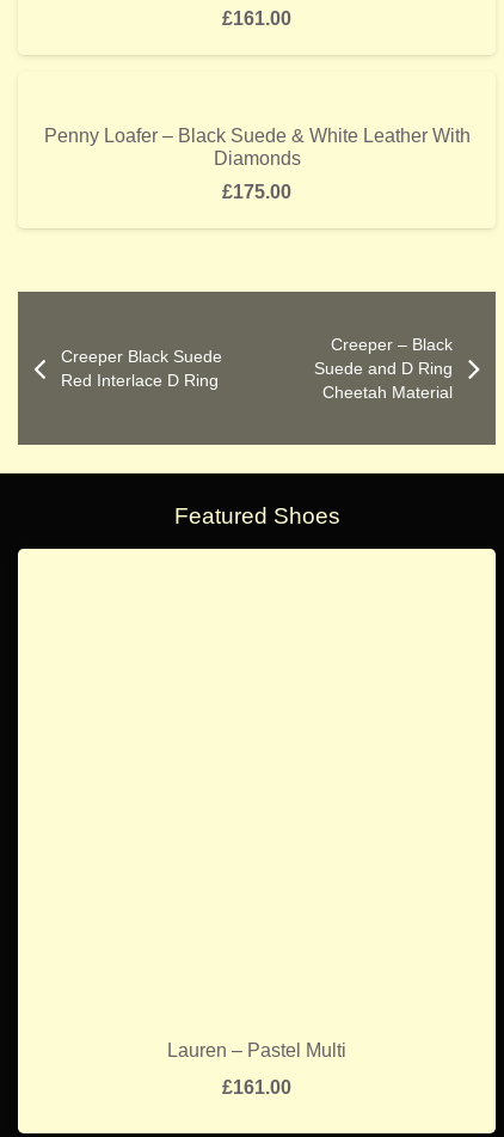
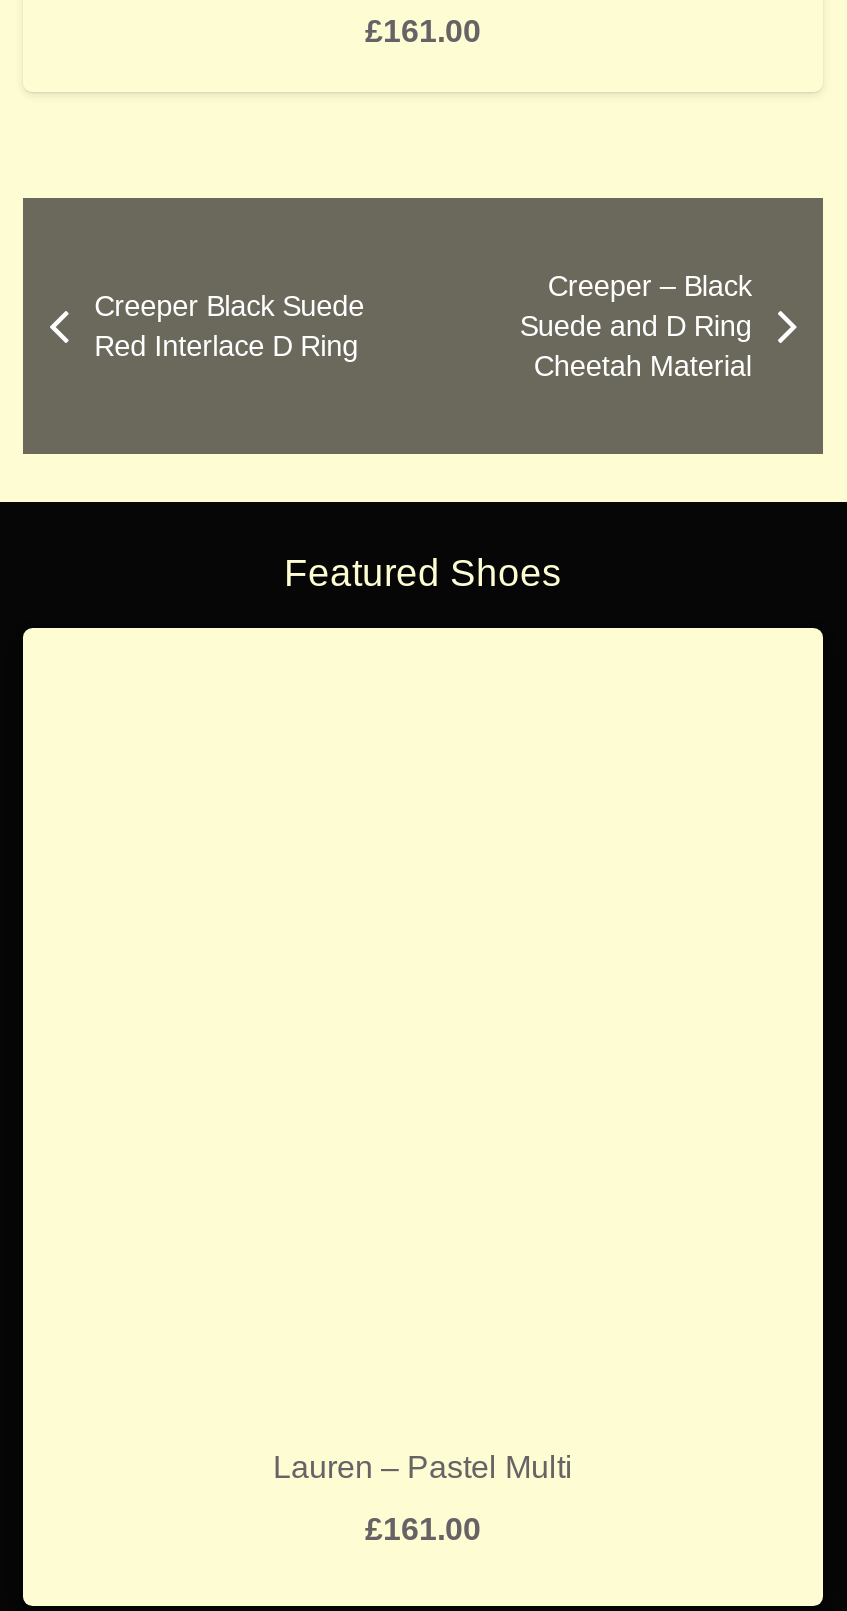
[44,126,470,202] Penny Loafer – Black Suede & White Leather With | Diamonds | £175.00 -> none

